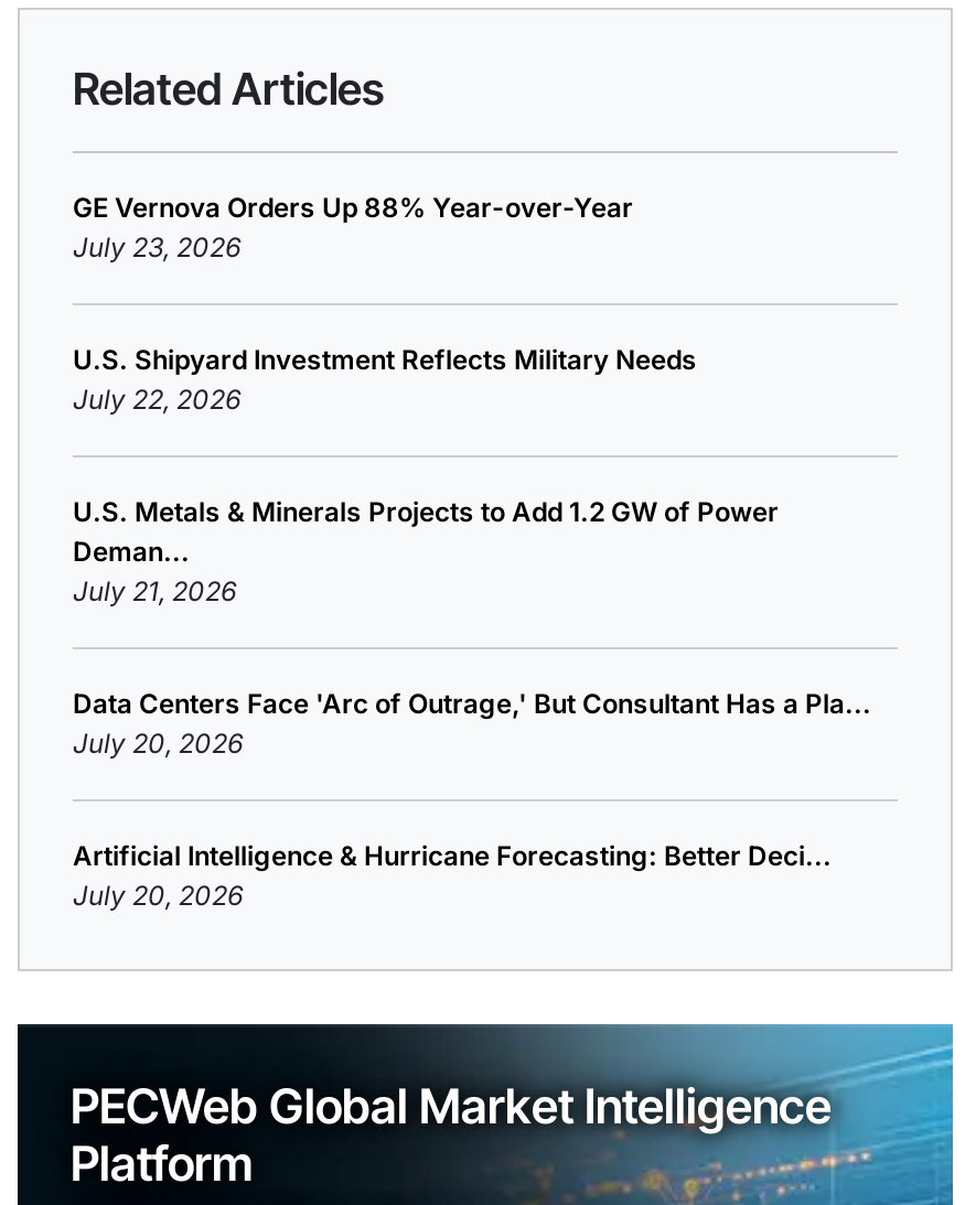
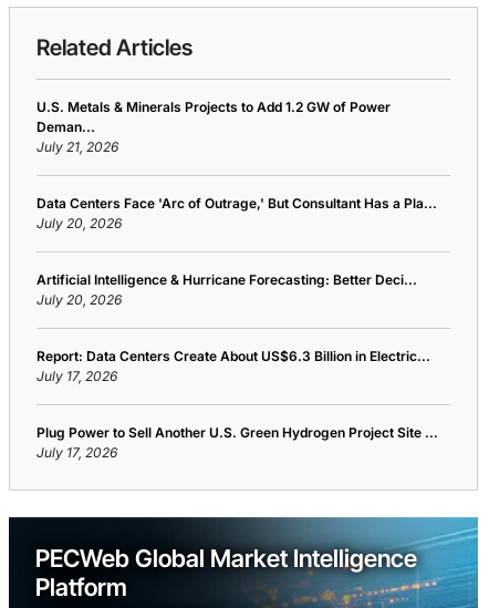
[73,191,697,416] GE Vernova Orders Up 88% Year-over-Year | July 23, 2026 | U.S. Shipyard Investment Reflects Military Needs | July 22, 2026 -> none
moved [73,495,871,912] -> [37,99,437,308]: U.S. Metals & Minerals Projects to Add 1.2 GW of Power | Deman... | July 21, 2026 | Data Centers Face 'Arc of Outrage,' But Consultant Has a Pla... | July 20, 2026 | Artificial Intelligence & Hurricane Forecasting: Better Deci... | July 20, 2026
none -> [37,348,438,461] Report: Data Centers Create About US$6.3 Billion in Electric... | July 17, 2026 | Plug Power to Sell Another U.S. Green Hydrogen Project Site ... | July 17, 2026

